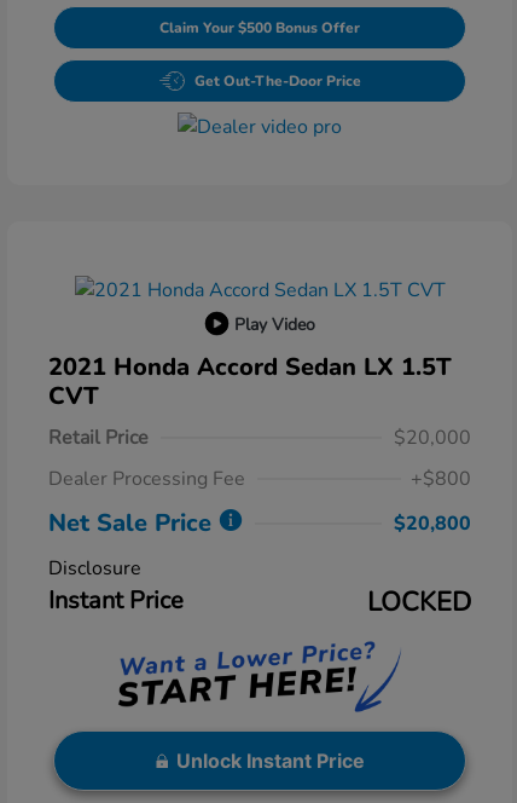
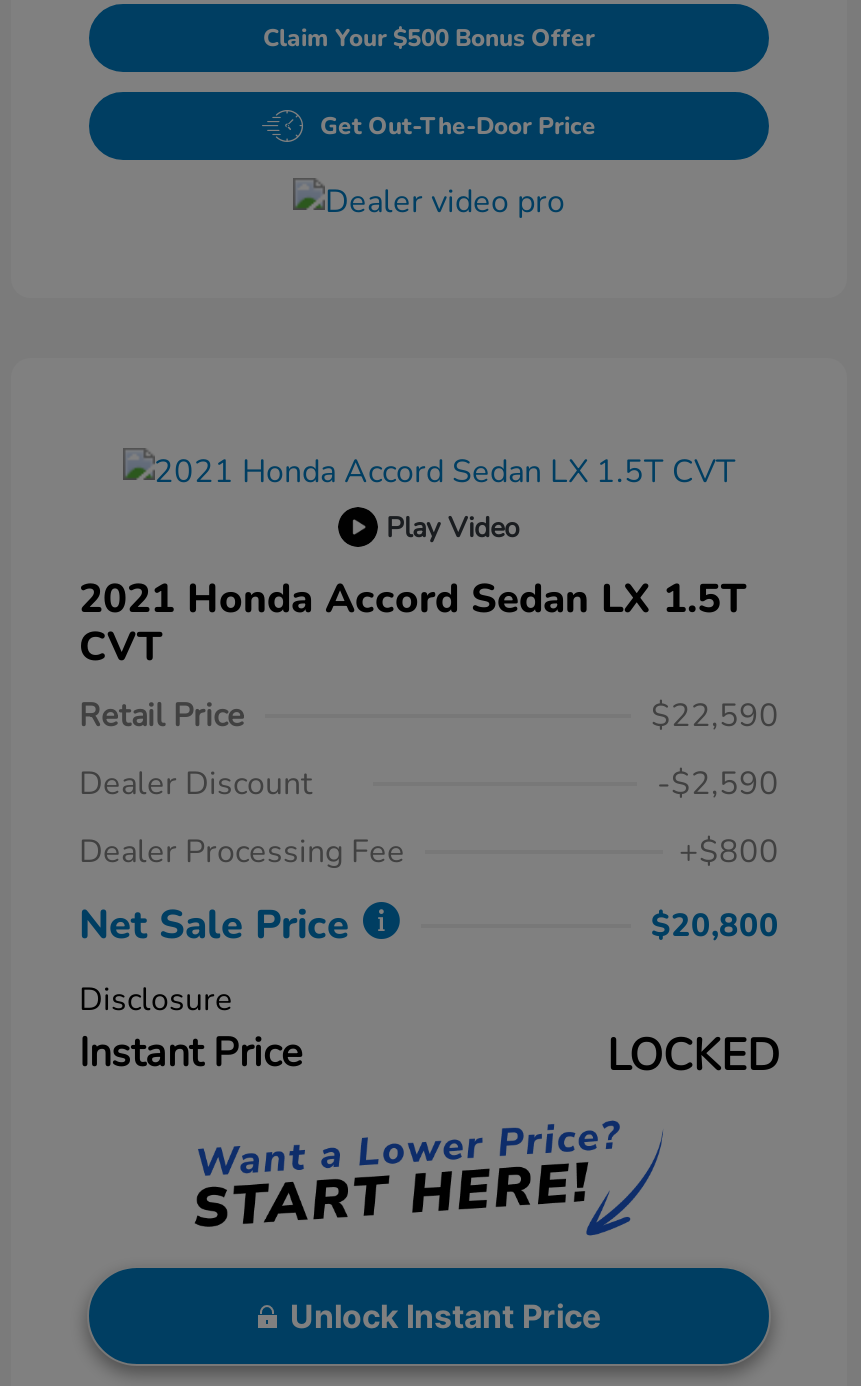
[394,425,471,452] $20,000 -> [79,694,779,806] $22,590 | Dealer Discount | -$2,590

